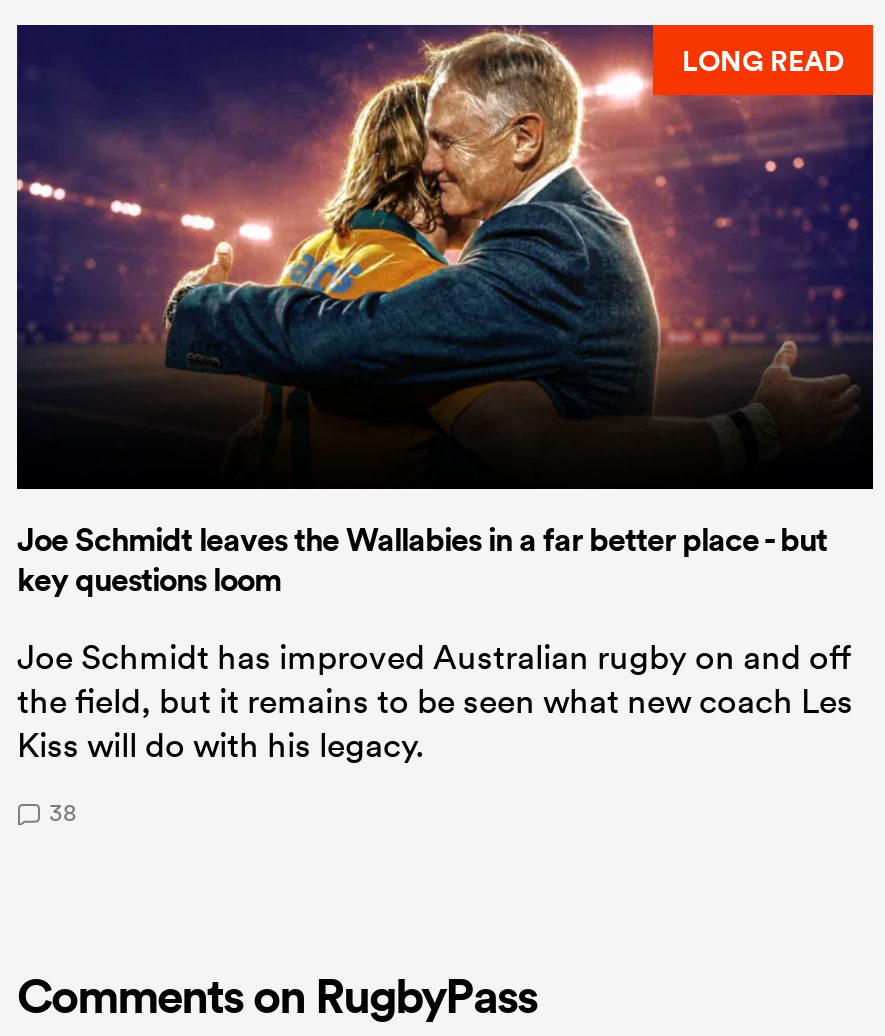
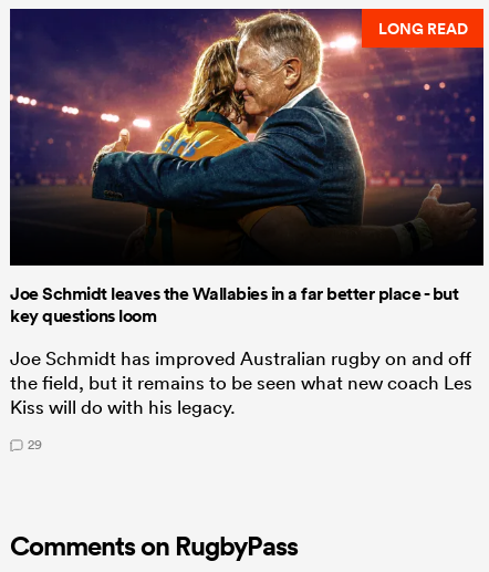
[49,796,77,830] 38 -> [28,435,42,454] 29

